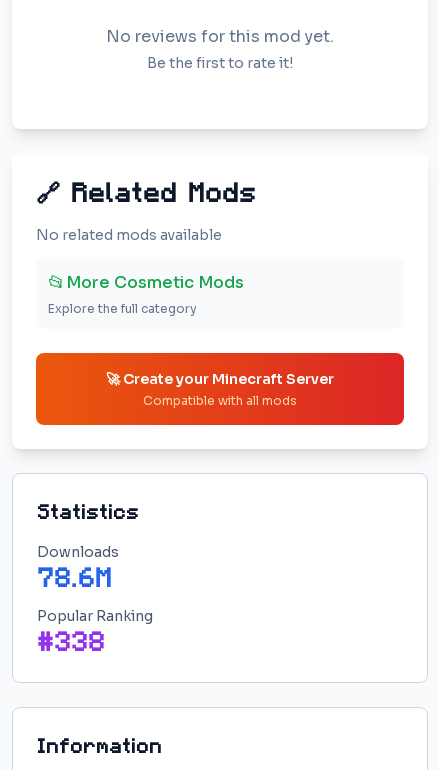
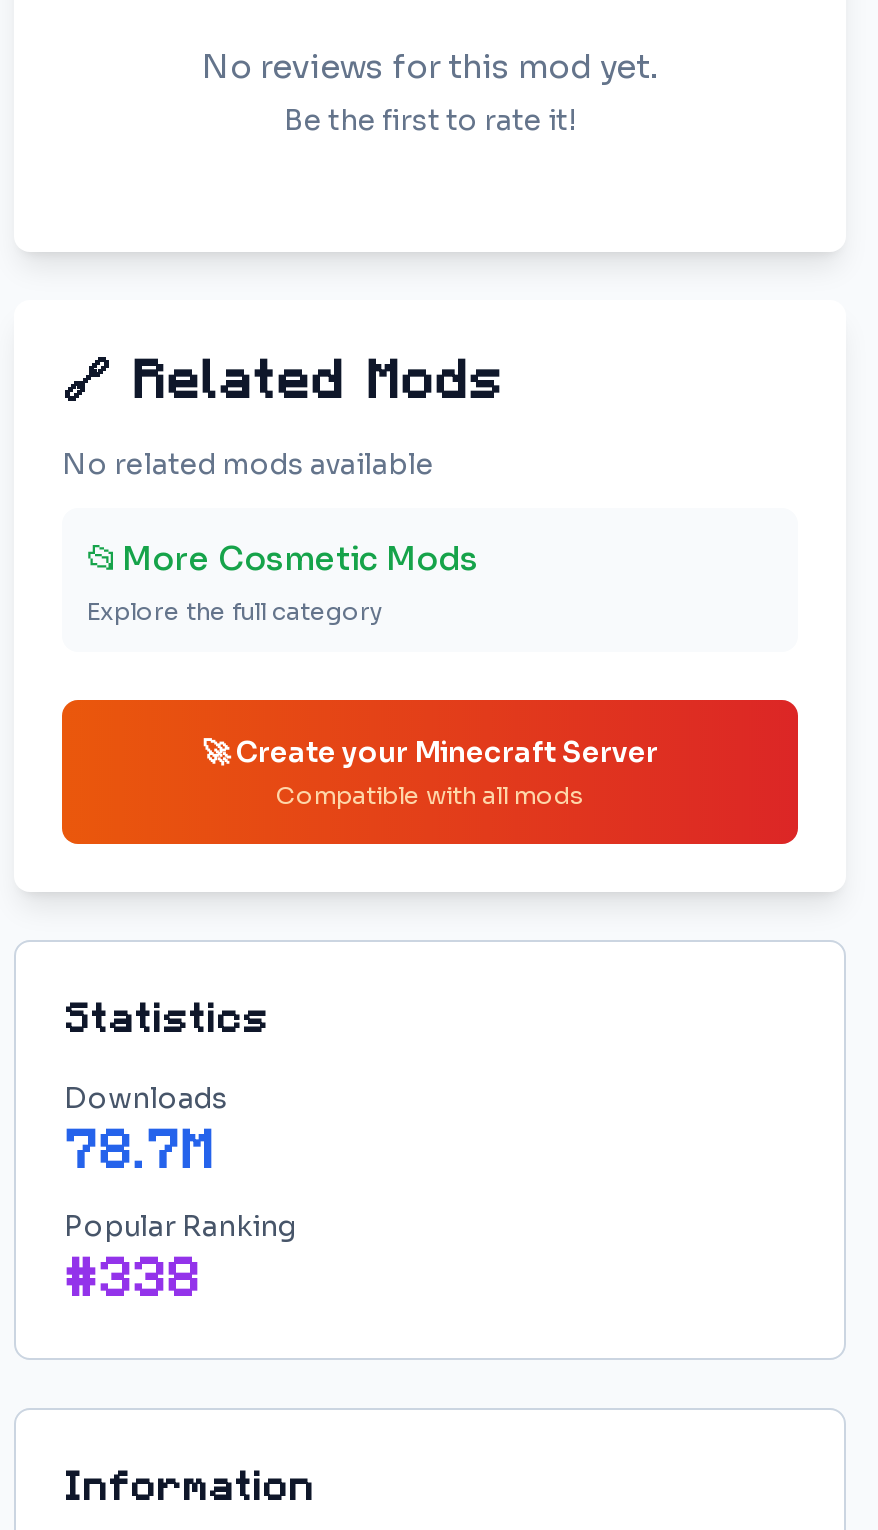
[37,566,112,590] 78.6M -> [64,1126,214,1174] 78.7M

